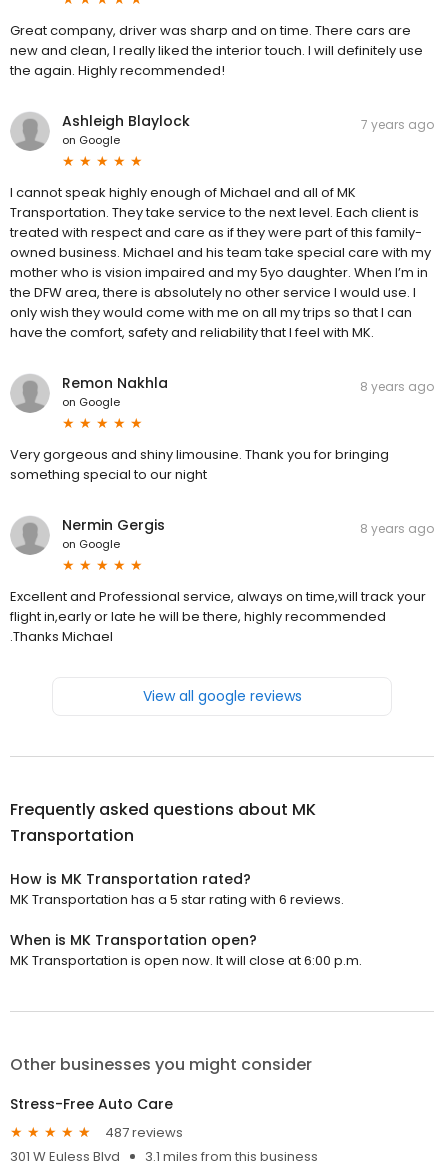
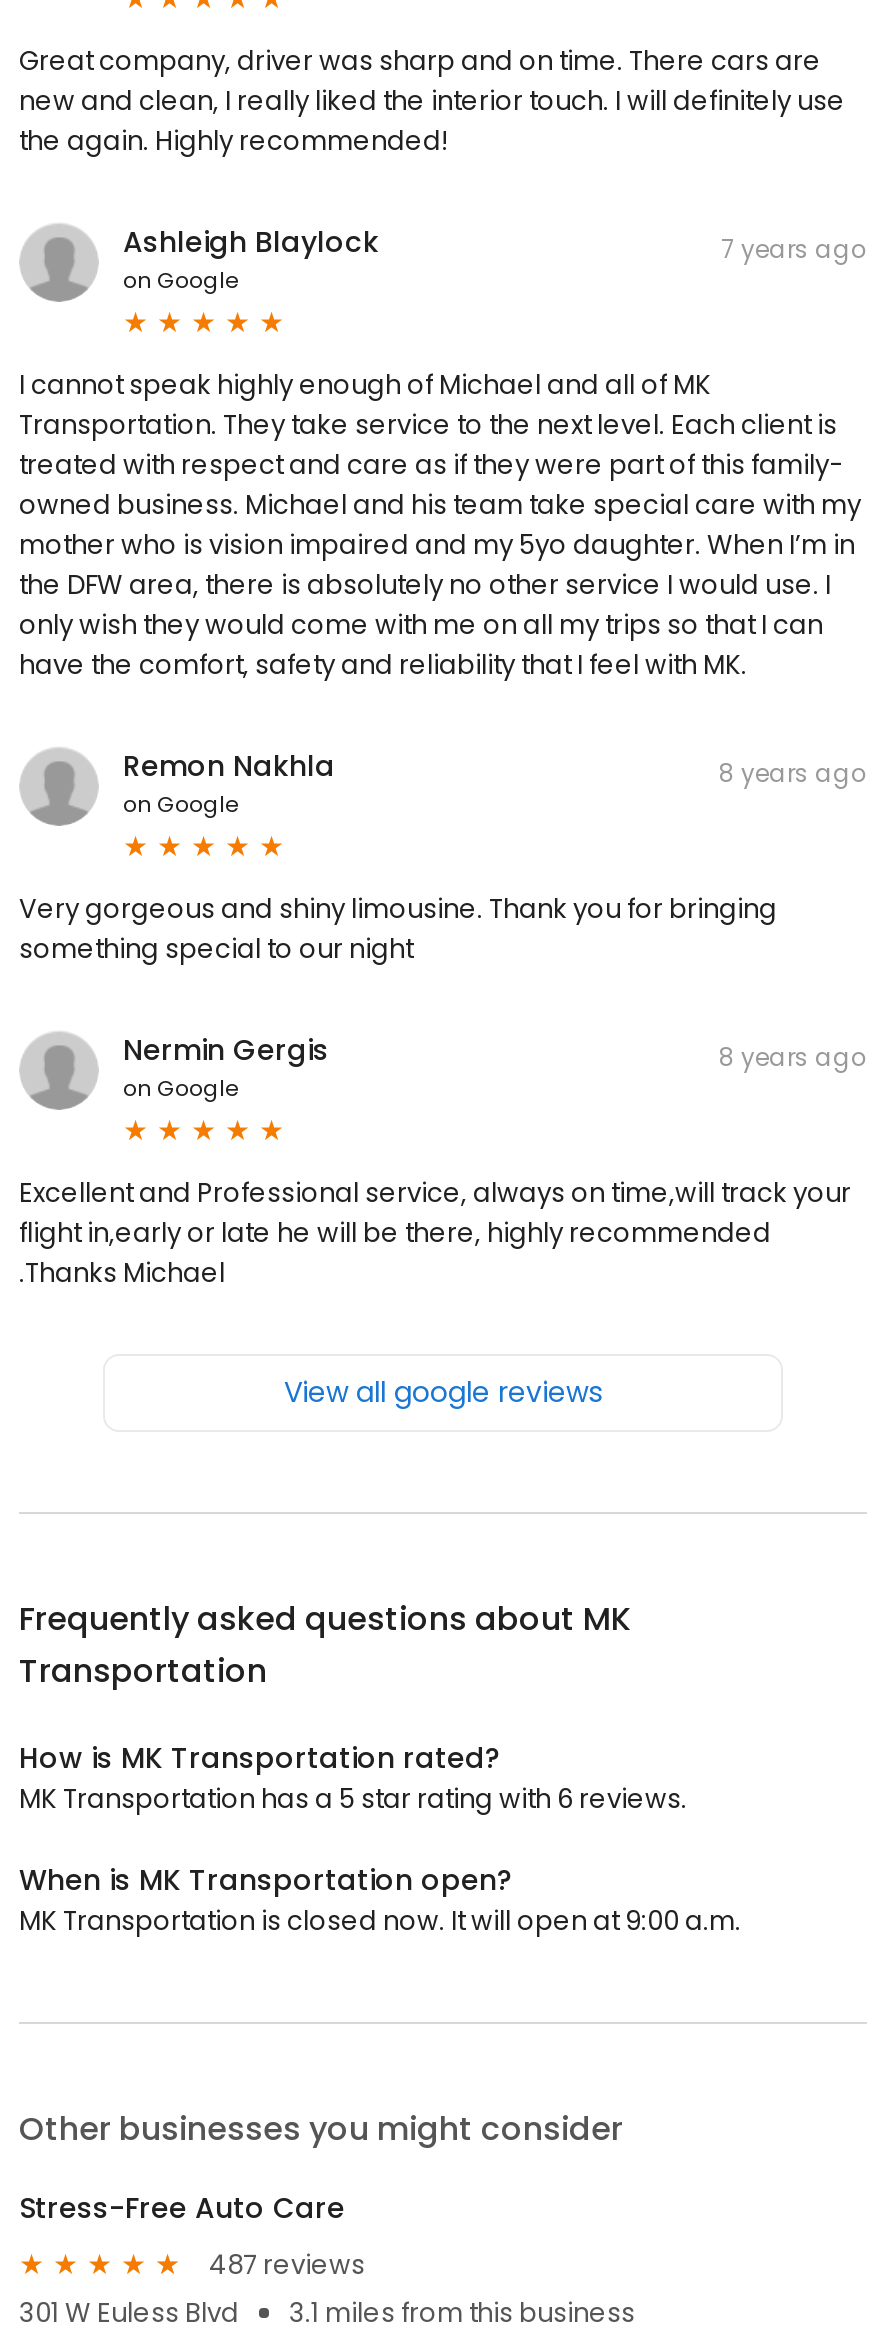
[10,951,362,970] MK Transportation is open now. It will close at 6:00 p.m. -> [19,1902,741,1940] MK Transportation is closed now. It will open at 9:00 a.m.

